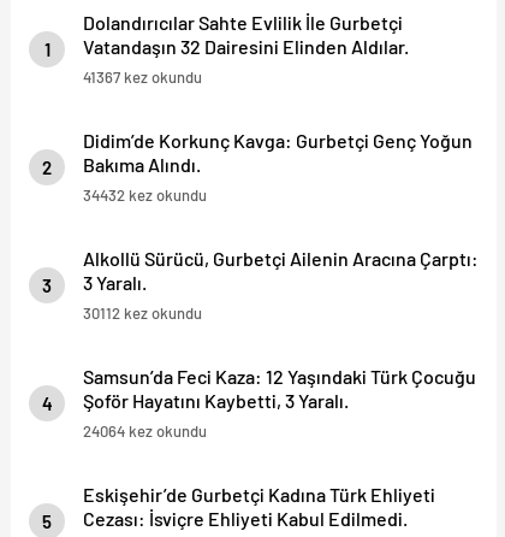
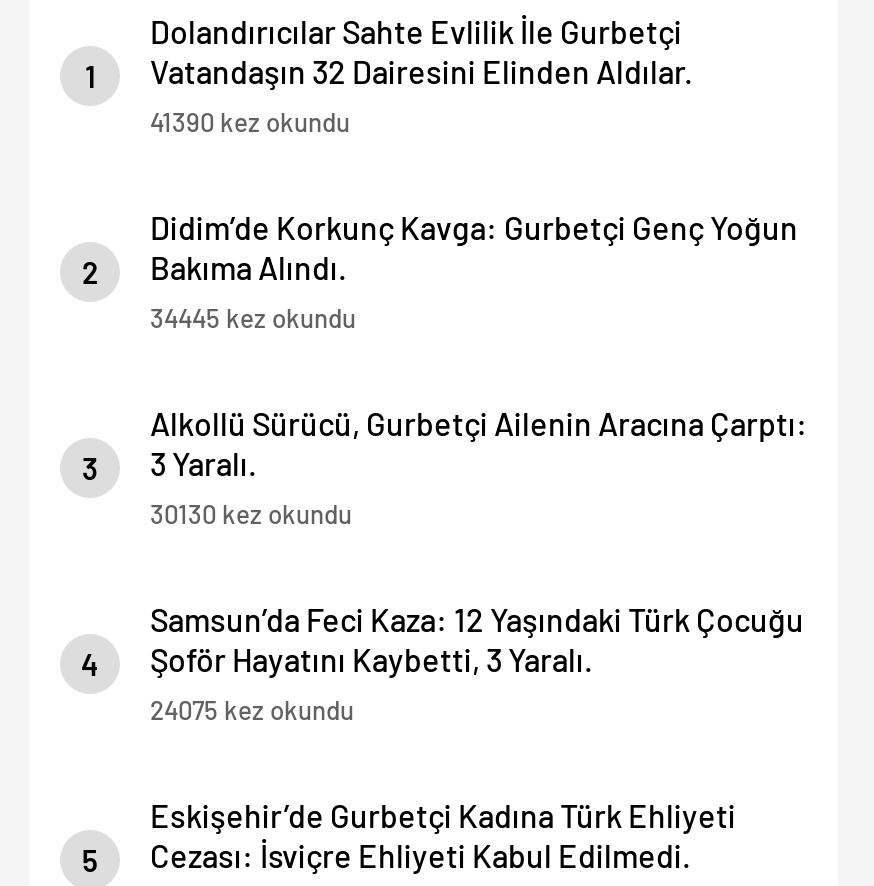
[83,67,202,86] 41367 kez okundu -> [150,105,350,137] 41390 kez okundu
[83,185,207,204] 34432 kez okundu -> [150,301,356,333] 34445 kez okundu
[83,303,202,322] 30112 kez okundu -> [150,497,352,529] 30130 kez okundu
[83,421,207,440] 24064 kez okundu -> [150,693,354,725] 24075 kez okundu

